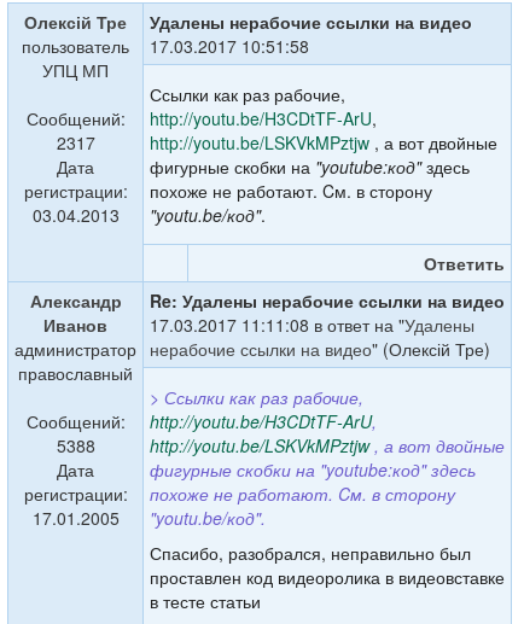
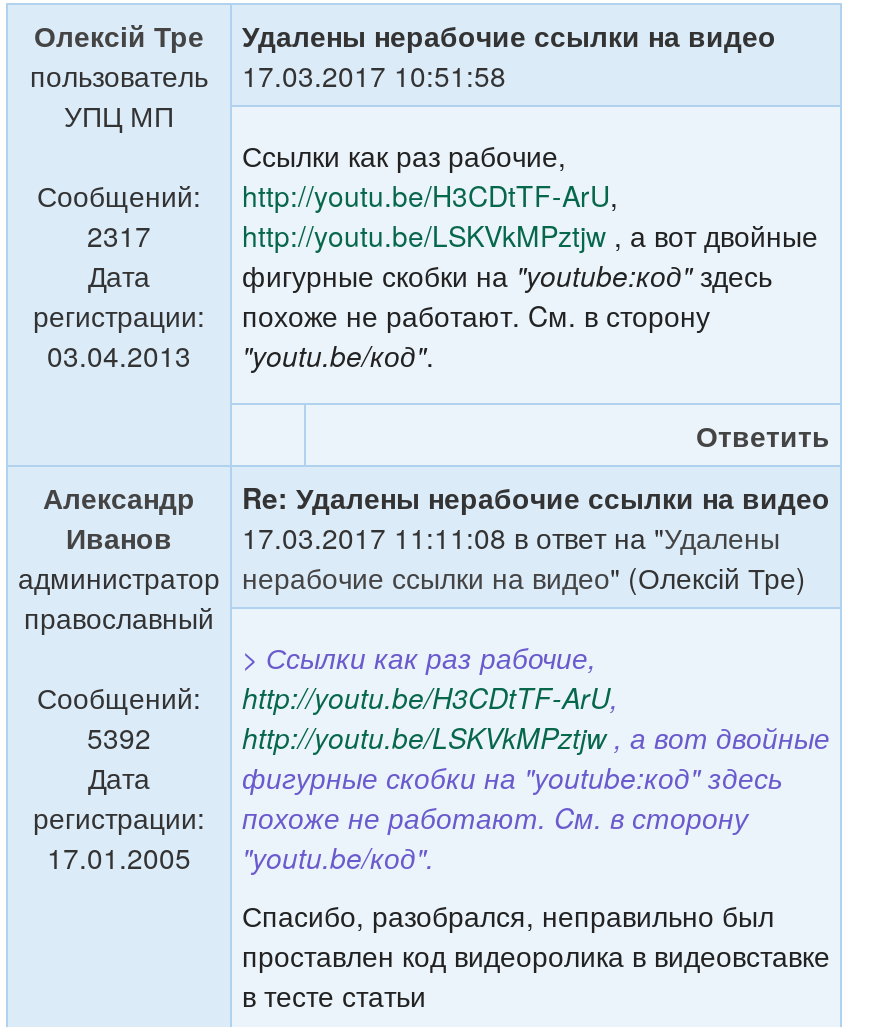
[56,433,95,457] 5388 -> [87,717,151,757] 5392

